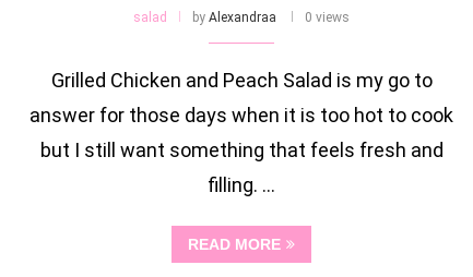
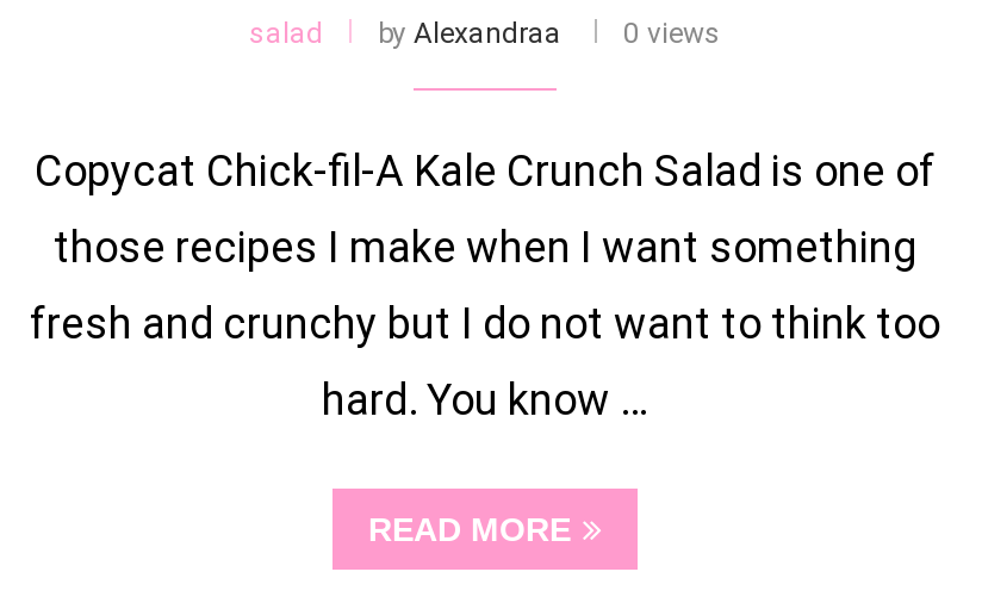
[51,69,432,92] Grilled Chicken and Peach Salad is my go to -> [35,146,936,196] Copycat Chick-fil-A Kale Crunch Salad is one of
[29,104,453,127] answer for those days when it is too hot to cook -> [54,222,916,272] those recipes I make when I want something
[40,139,443,162] but I still want something that feels fresh and -> [30,298,940,348] fresh and crunchy but I do not want to think too
[208,174,275,196] filling. … -> [322,374,648,424] hard. You know …

